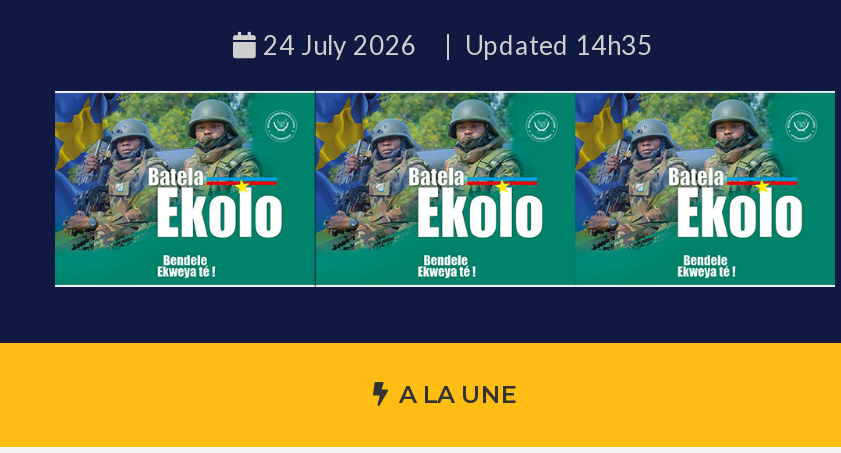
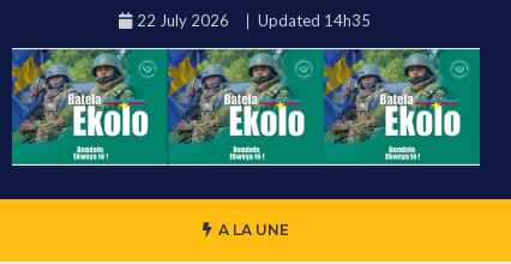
[263,29,653,61] 24 July 2026 Updated 14h35 -> [137,11,371,30] 22 July 2026 Updated 14h35

